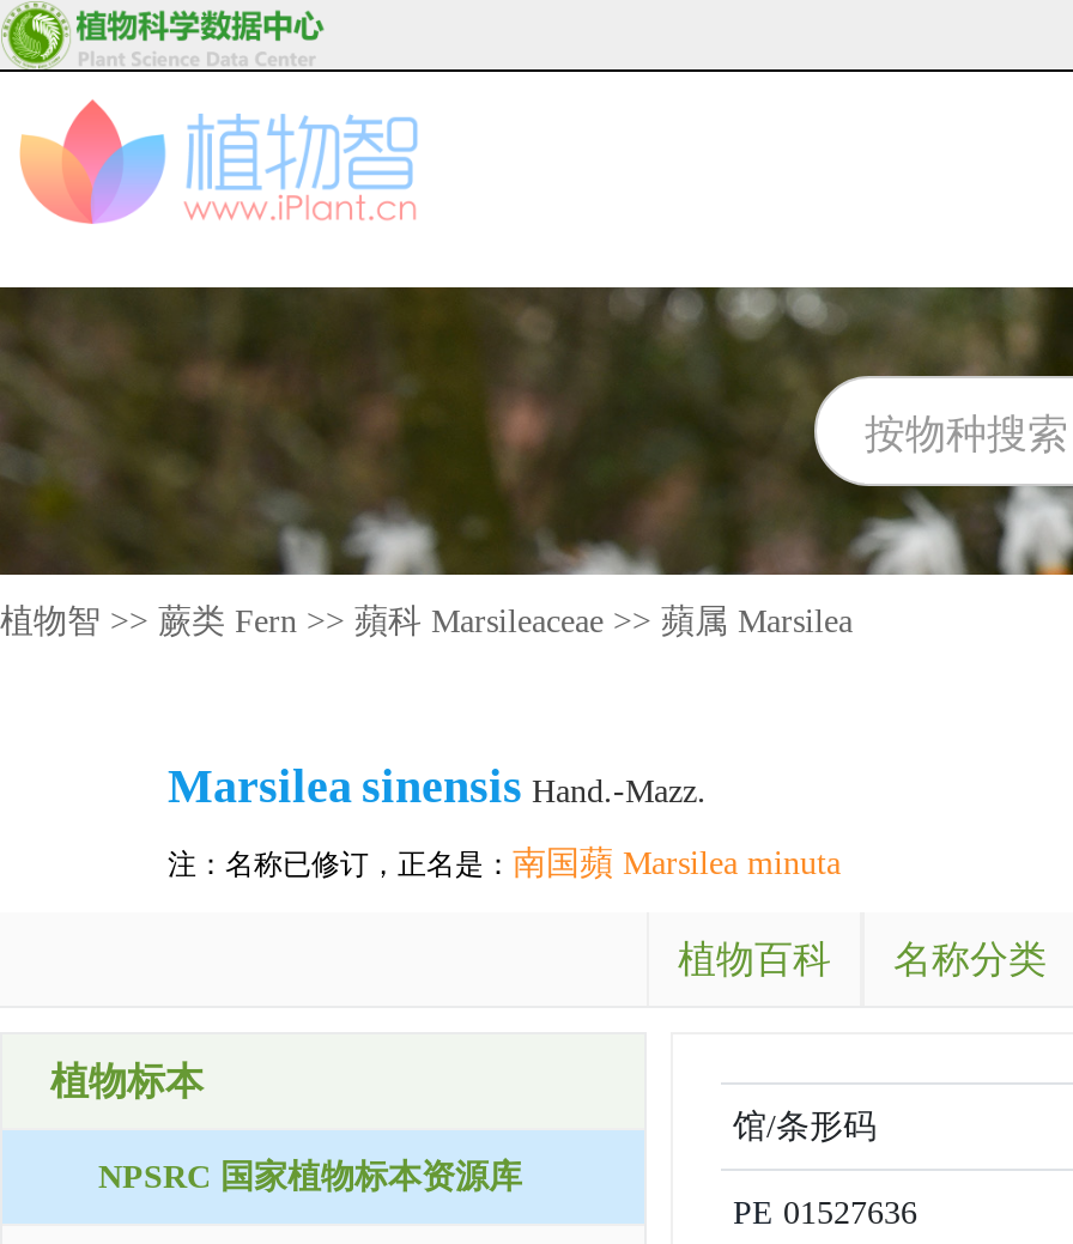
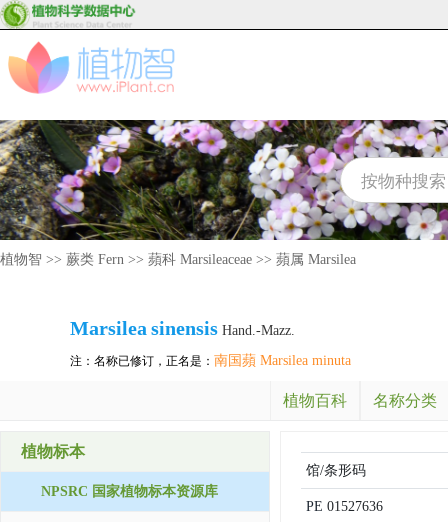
[7,285,1066,577] [image] -> [3,119,445,241] [image]

